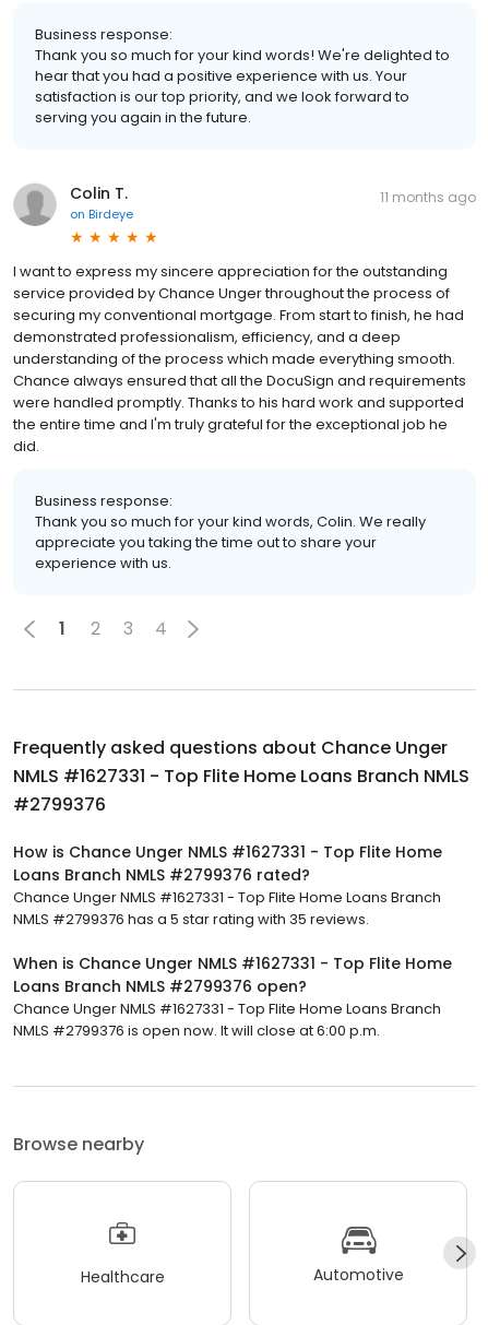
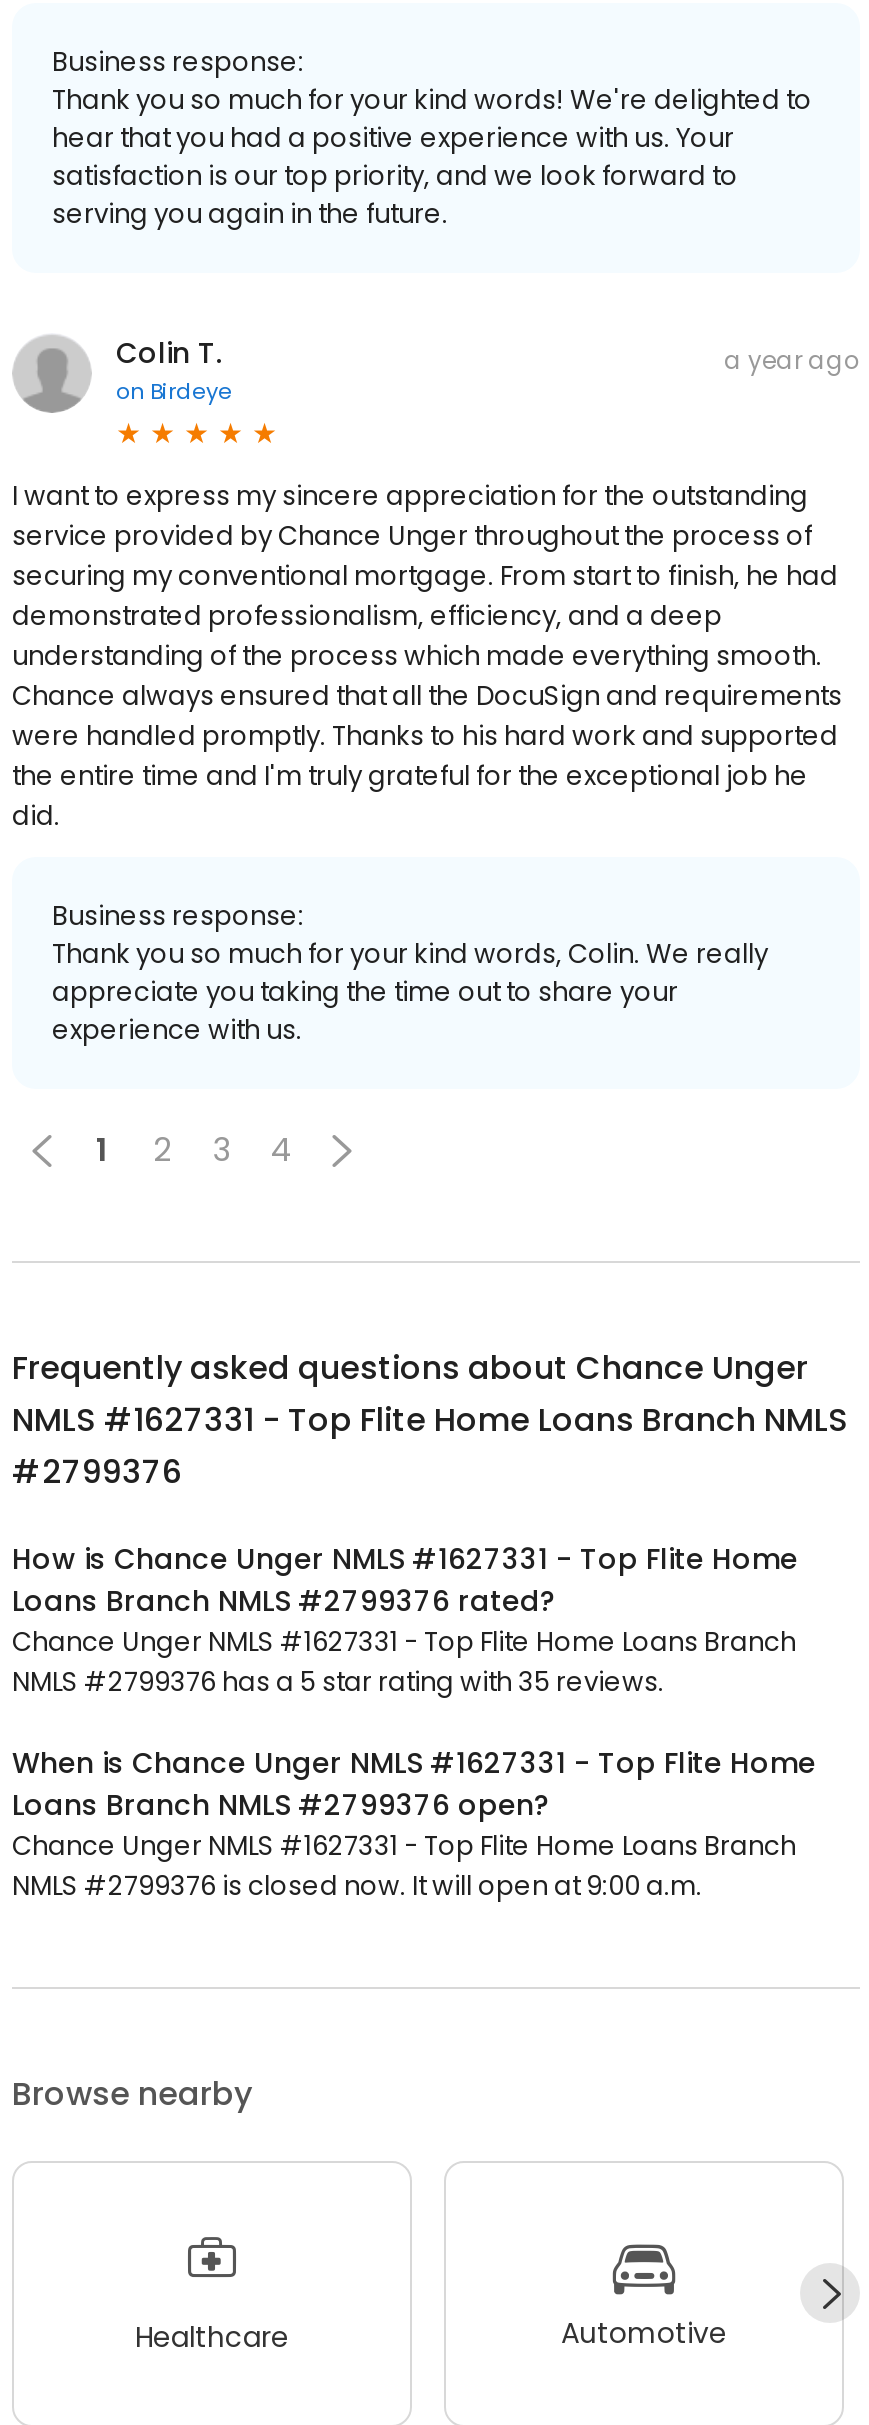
[380,188,476,206] 11 months ago -> [724,343,860,377] a year ago
[13,1020,380,1041] NMLS #2799376 is open now. It will close at 6:00 p.m. -> [12,1867,702,1905] NMLS #2799376 is closed now. It will open at 9:00 a.m.

